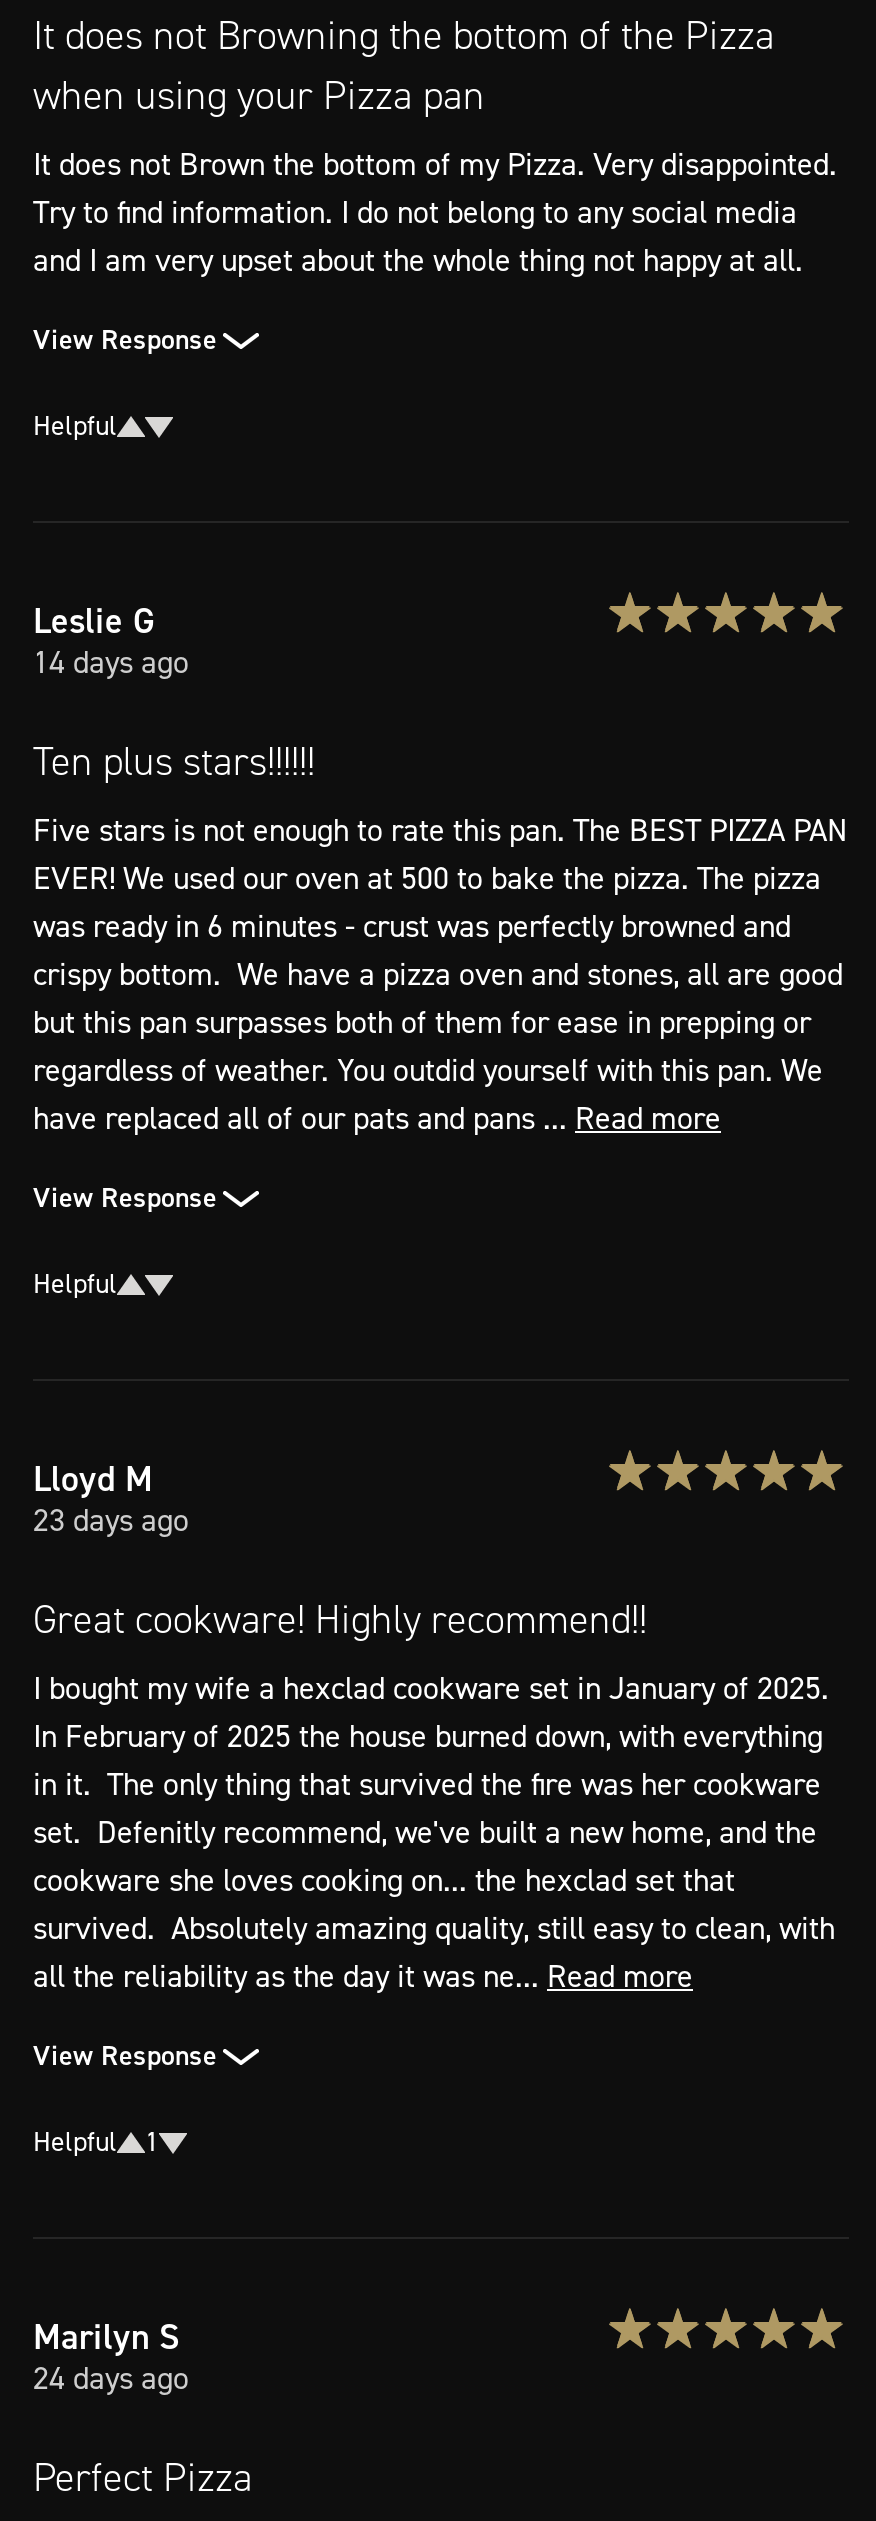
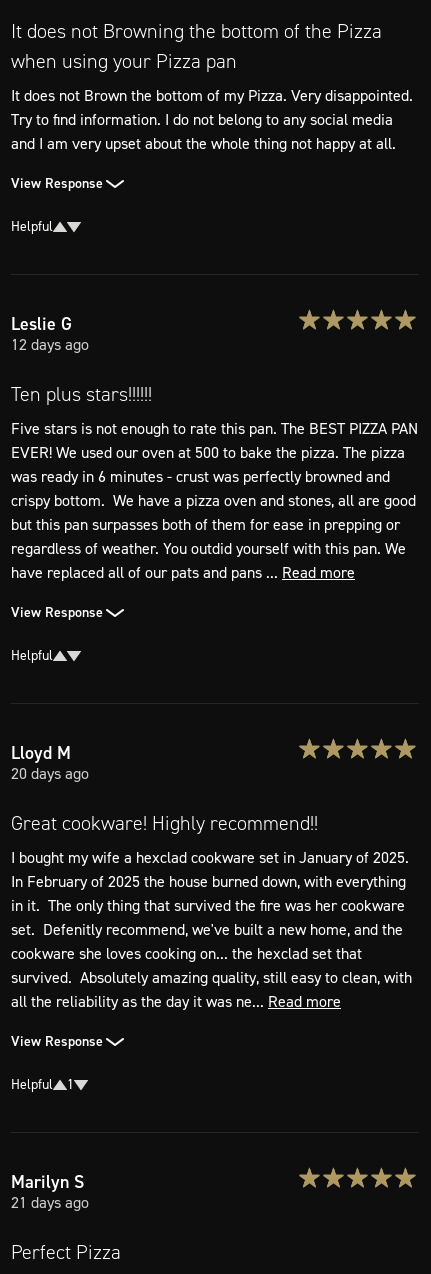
[33,641,189,683] 14 days ago -> [11,334,89,355] 12 days ago
[33,1499,189,1541] 23 days ago -> [11,763,89,784] 20 days ago
[33,2357,189,2399] 24 days ago -> [11,1192,89,1213] 21 days ago

